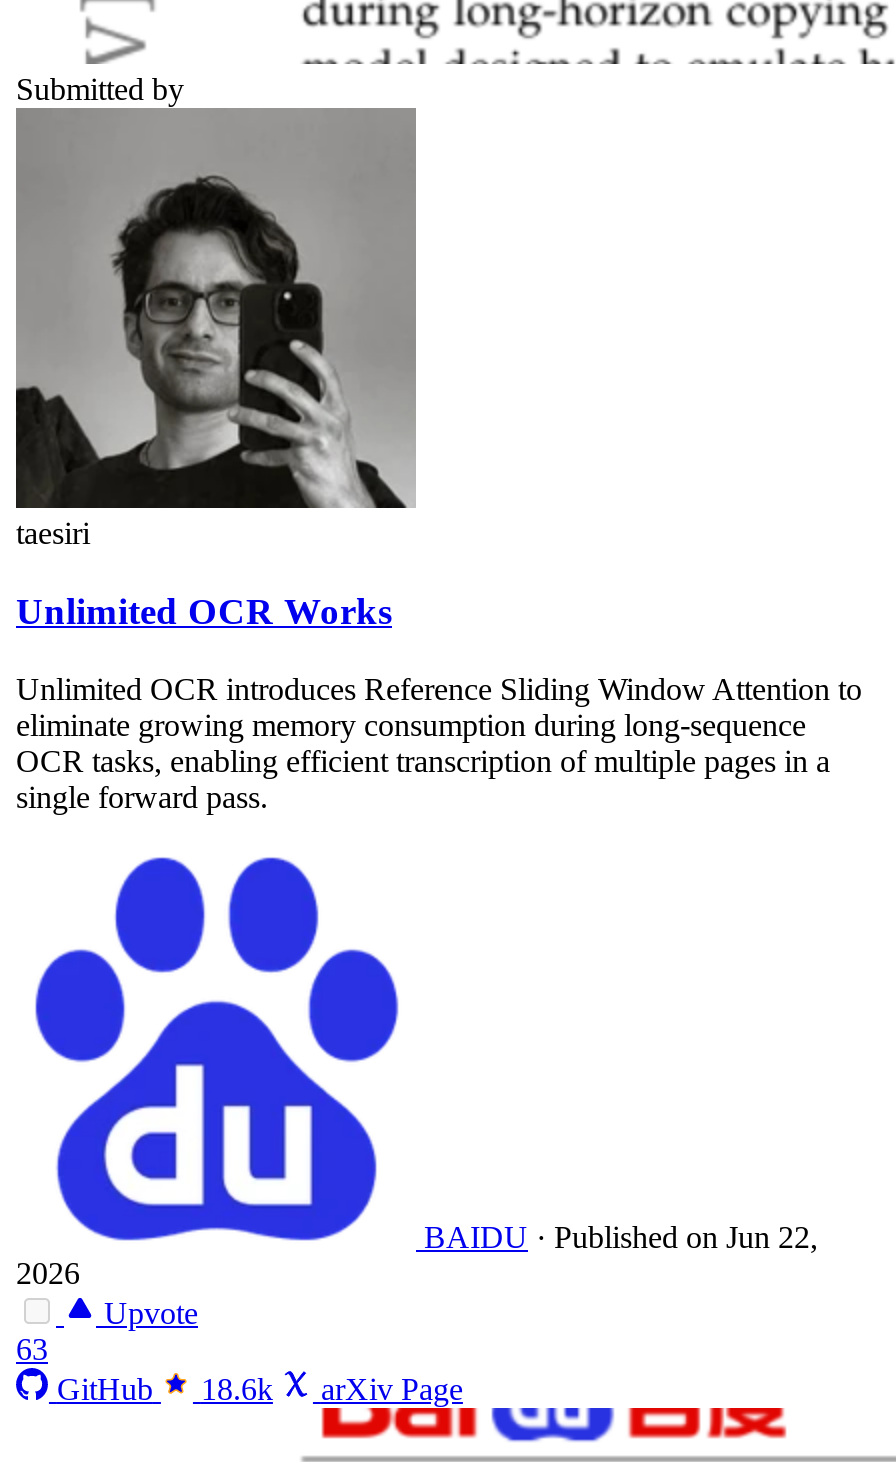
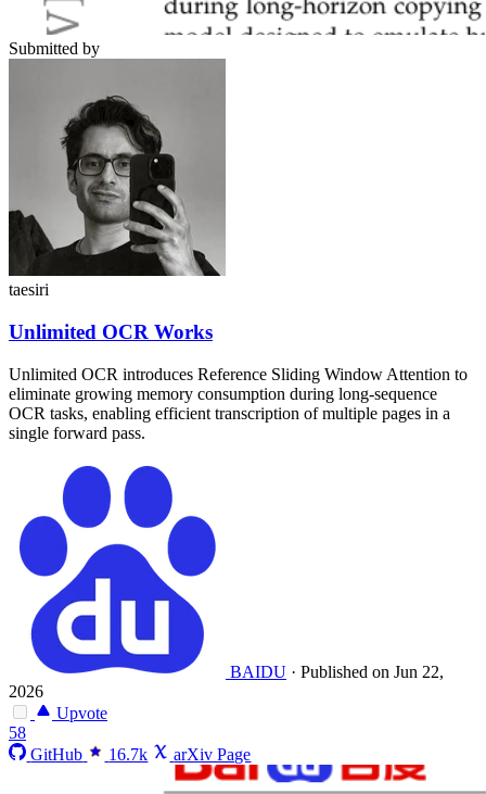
[16,1331,48,1365] 63 -> [9,723,26,741] 58
[57,1371,463,1405] GitHub 18.6k arXiv Page -> [31,745,251,763] GitHub 16.7k arXiv Page

